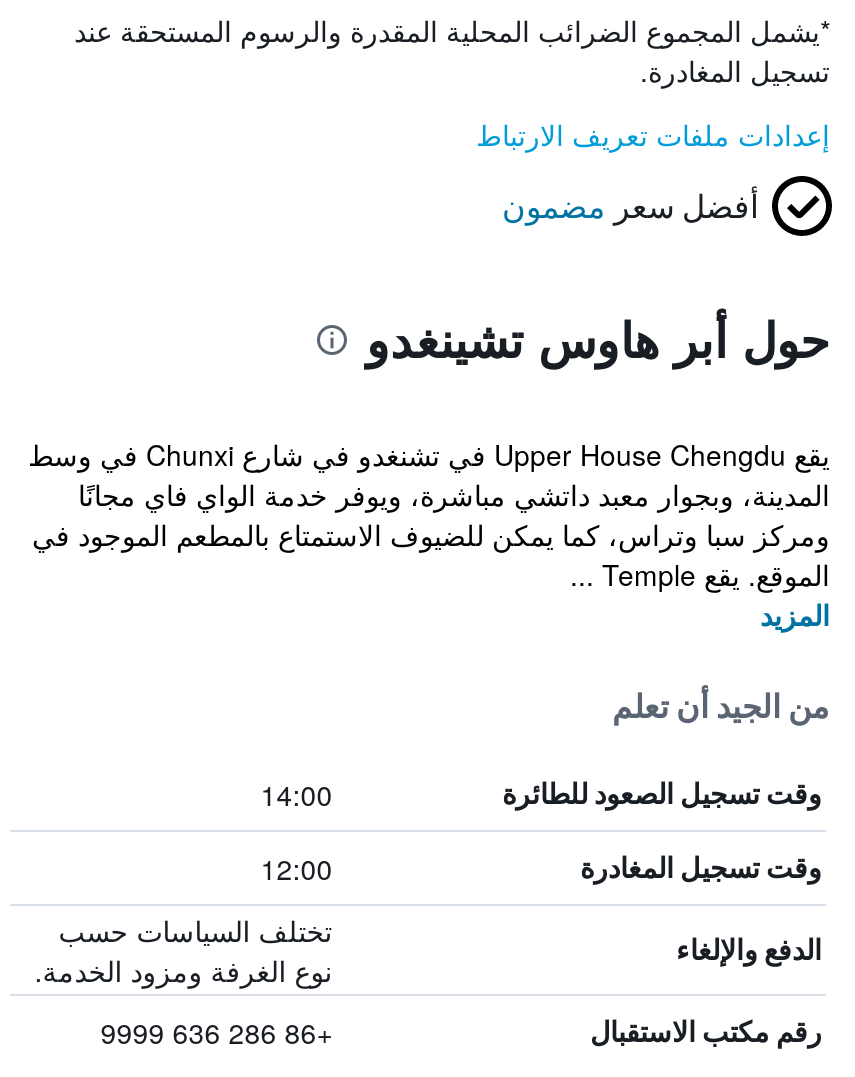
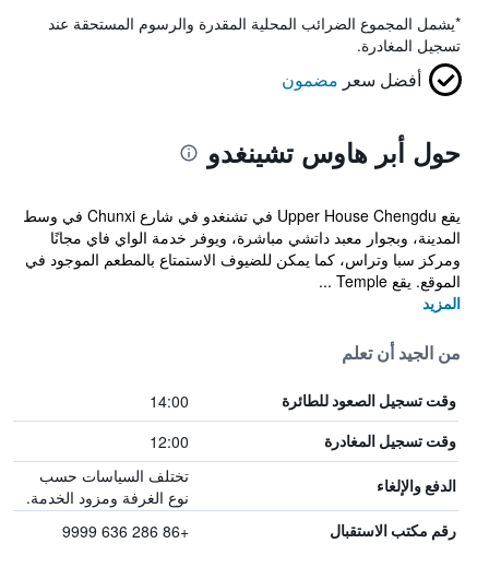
[476,114,830,154] إعدادات ملفات تعريف الارتباط -> none

